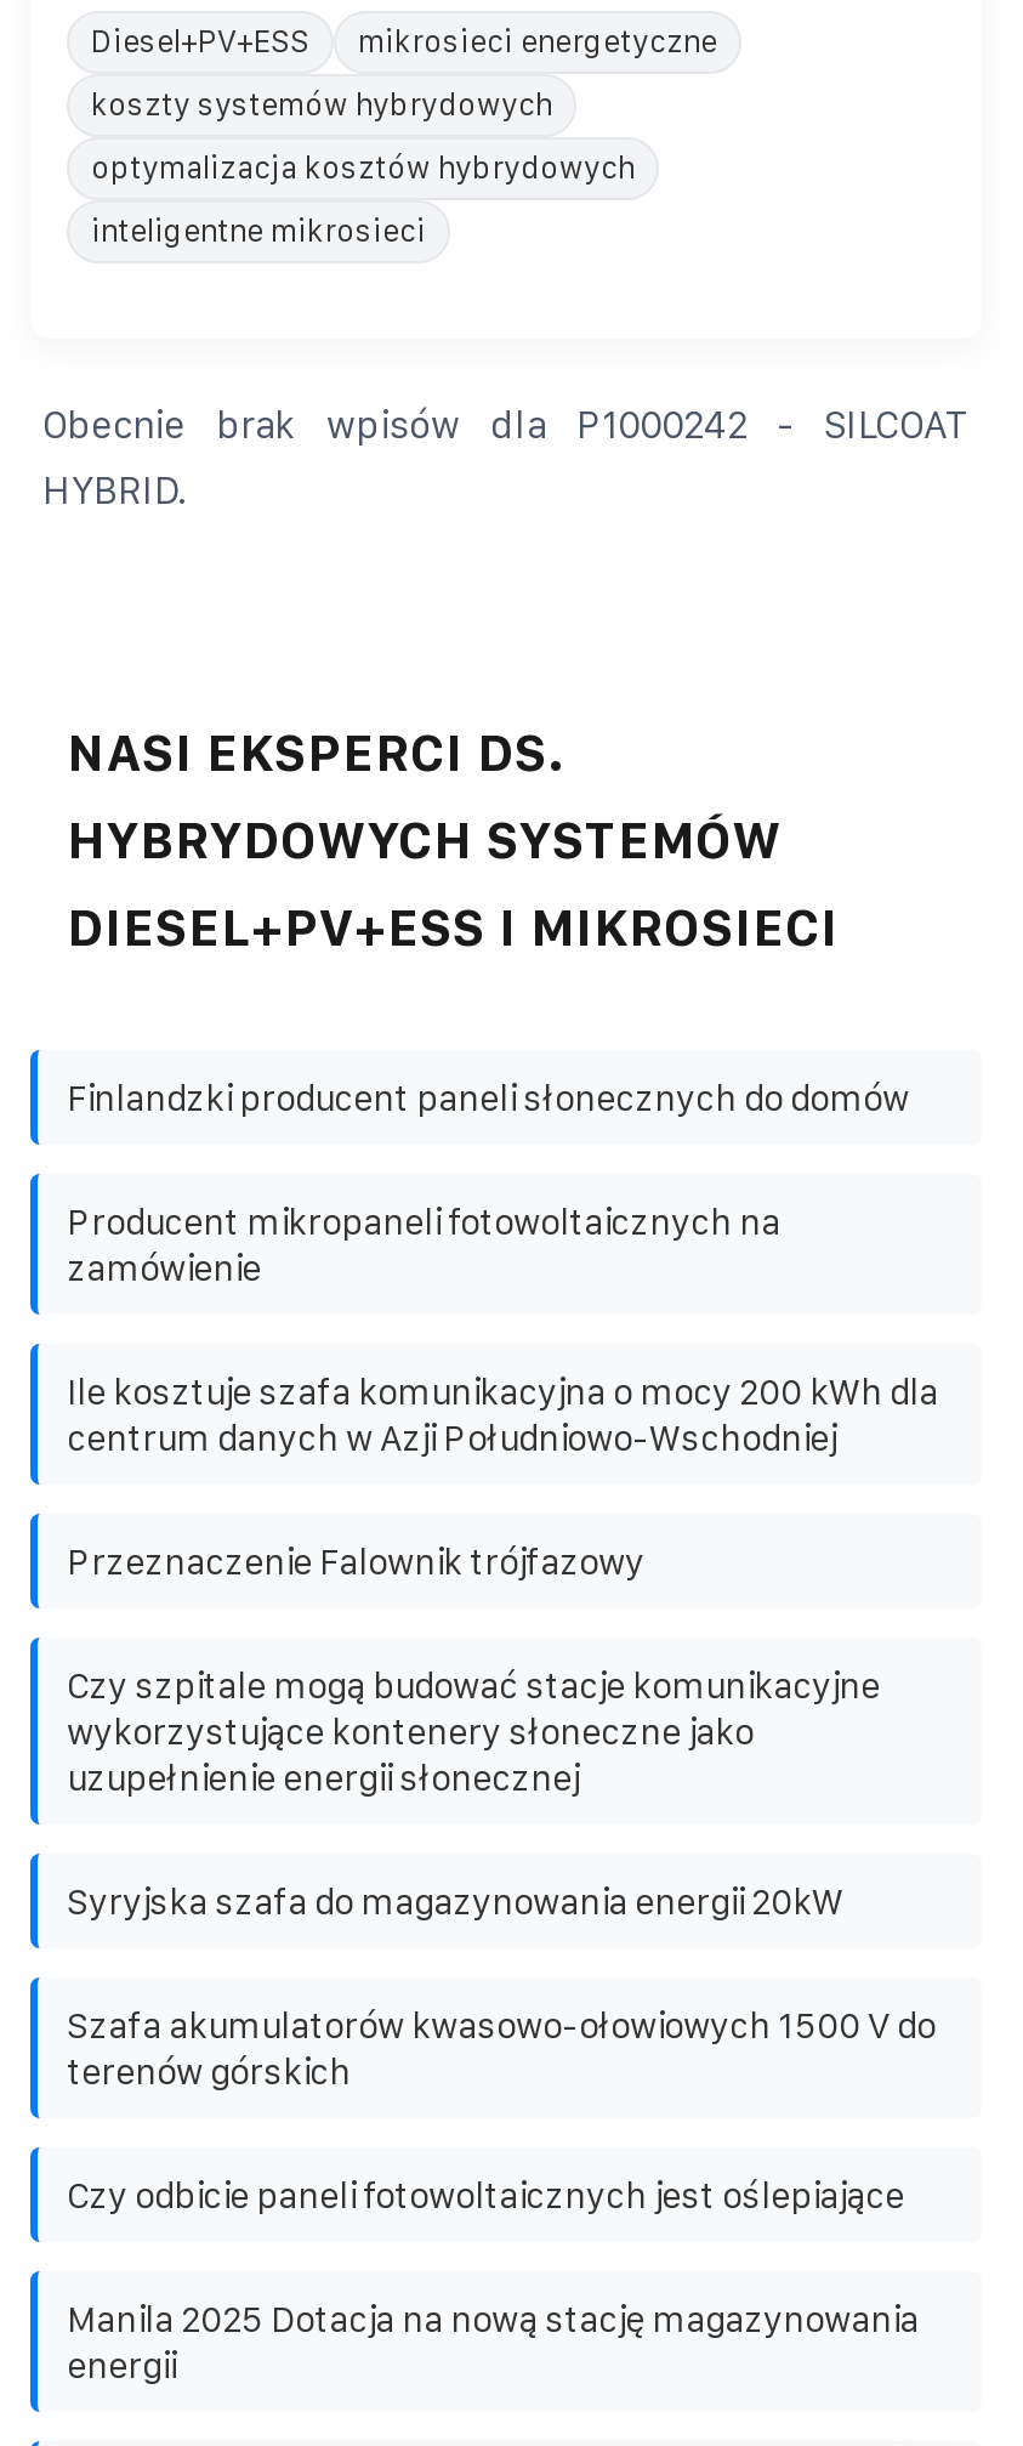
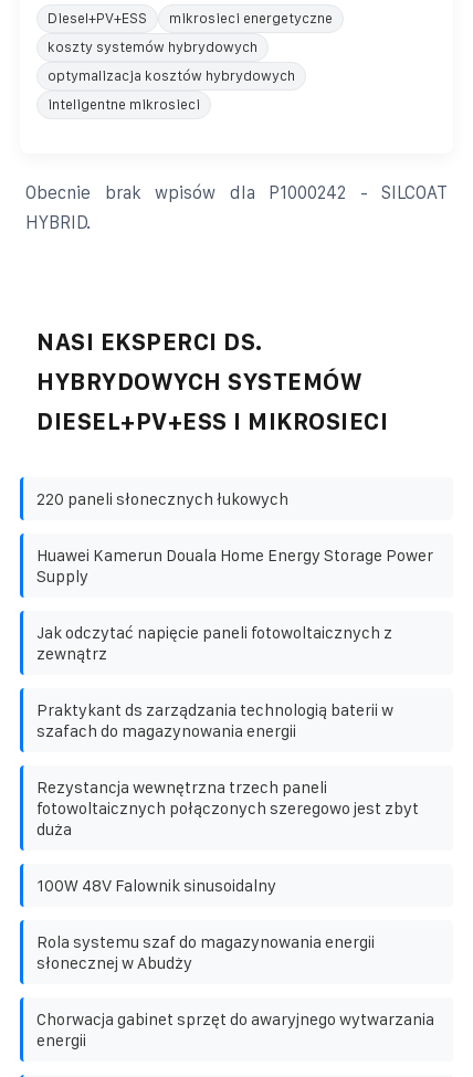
[67,1076,938,2338] Finlandzki producent paneli słonecznych do domów | Producent mikropaneli fotowoltaicznych na | zamówienie | Ile kosztuje szafa komunikacyjna o mocy 200 kWh dla | centrum danych w Azji Południowo-Wschodniej | Przeznaczenie Falownik trójfazowy | Czy szpitale mogą budować stacje komunikacyjne | wykorzystujące kontenery słoneczne jako | uzupełnienie energii słonecznej | Syryjska szafa do magazynowania energii 20kW | Szafa akumulatorów kwasowo-ołowiowych 1500 V do | terenów górskich | Czy odbicie paneli fotowoltaicznych jest oślepiające | Manila 2025 Dotacja na nową stację magazynowania -> [36,489,434,1028] 220 paneli słonecznych łukowych | Huawei Kamerun Douala Home Energy Storage Power | Supply | Jak odczytać napięcie paneli fotowoltaicznych z | zewnątrz | Praktykant ds zarządzania technologią baterii w | szafach do magazynowania energii | Rezystancja wewnętrzna trzech paneli | fotowoltaicznych połączonych szeregowo jest zbyt | duża | 100W 48V Falownik sinusoidalny | Rola systemu szaf do magazynowania energii | słonecznej w Abudży | Chorwacja gabinet sprzęt do awaryjnego wytwarzania

